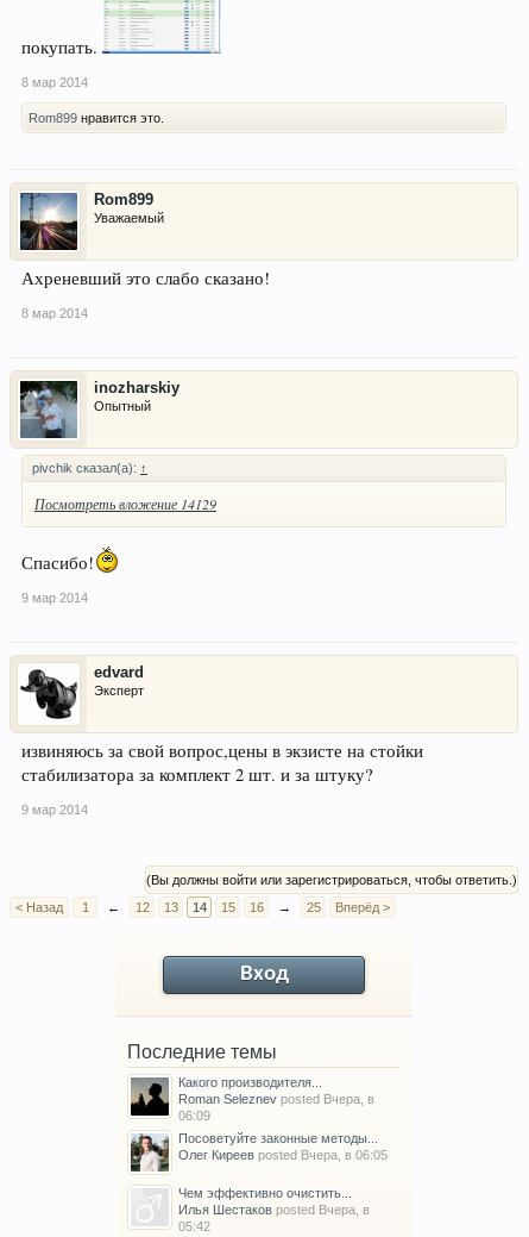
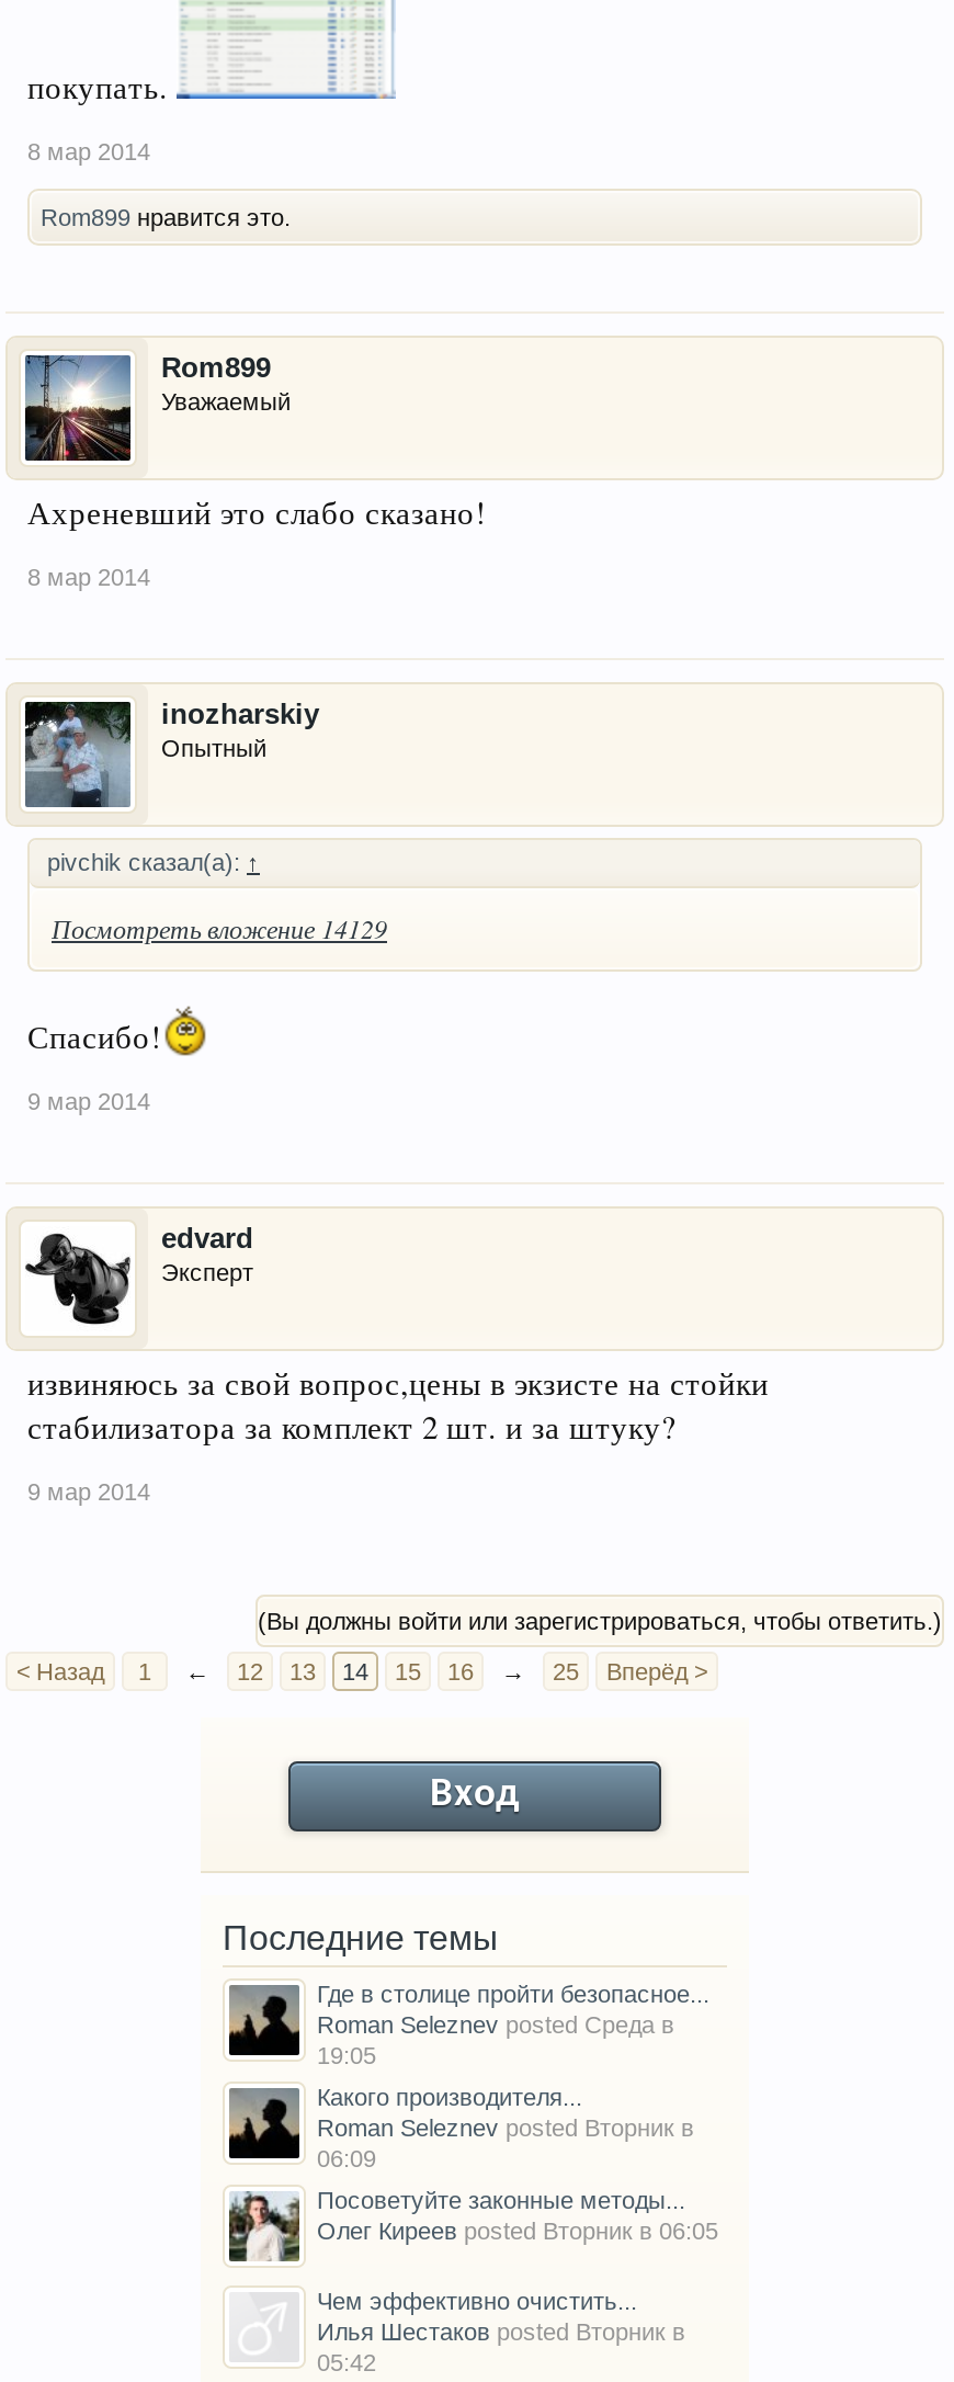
none -> [317,1980,709,2067] Где в столице пройти безопасное... | Roman Seleznev posted Среда в | 19:05
[178,1091,374,1106] Roman Seleznev posted Вчера, в -> [317,2114,694,2140] Roman Seleznev posted Вторник в
[178,1147,388,1162] Олег Киреев posted Вчера, в 06:05 -> [317,2217,718,2243] Олег Киреев posted Вторник в 06:05
[178,1202,370,1216] Илья Шестаков posted Вчера, в -> [317,2318,685,2344] Илья Шестаков posted Вторник в

